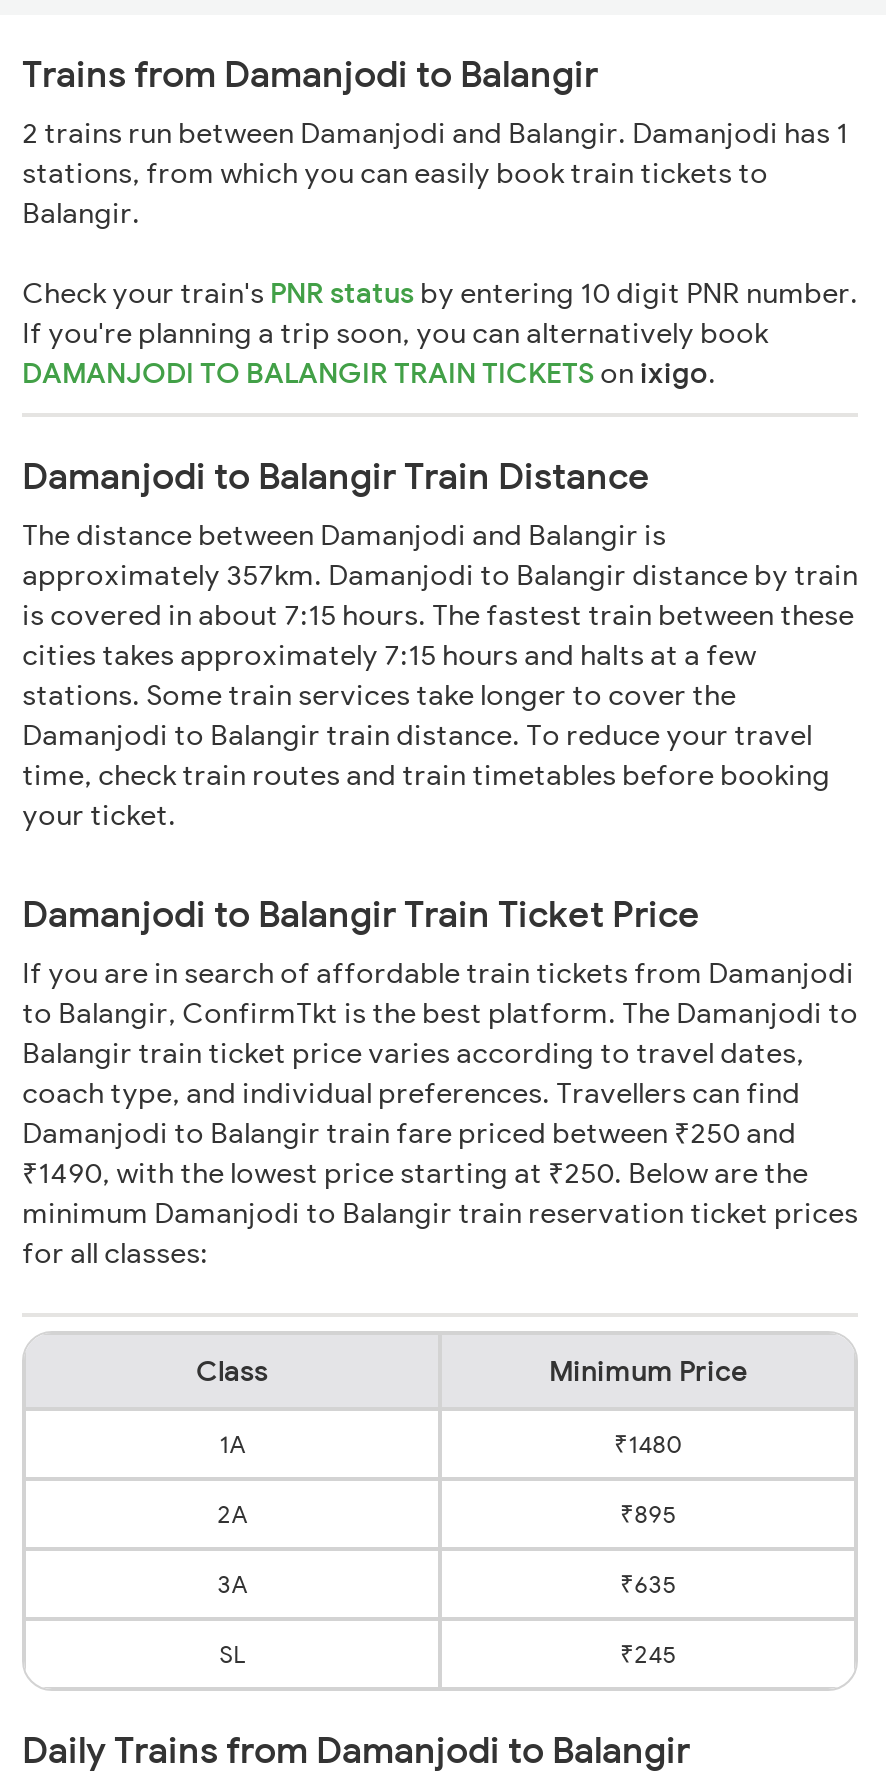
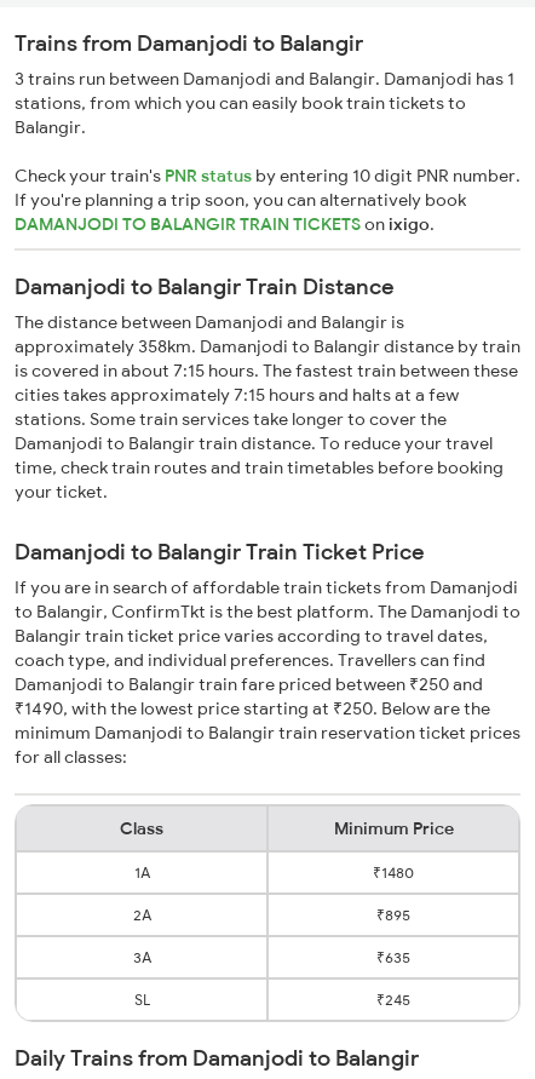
[22,116,848,152] 2 trains run between Damanjodi and Balangir. Damanjodi has 1 -> [15,68,514,90] 3 trains run between Damanjodi and Balangir. Damanjodi has 1
[22,558,858,594] approximately 357km. Damanjodi to Balangir distance by train -> [15,336,520,358] approximately 358km. Damanjodi to Balangir distance by train

